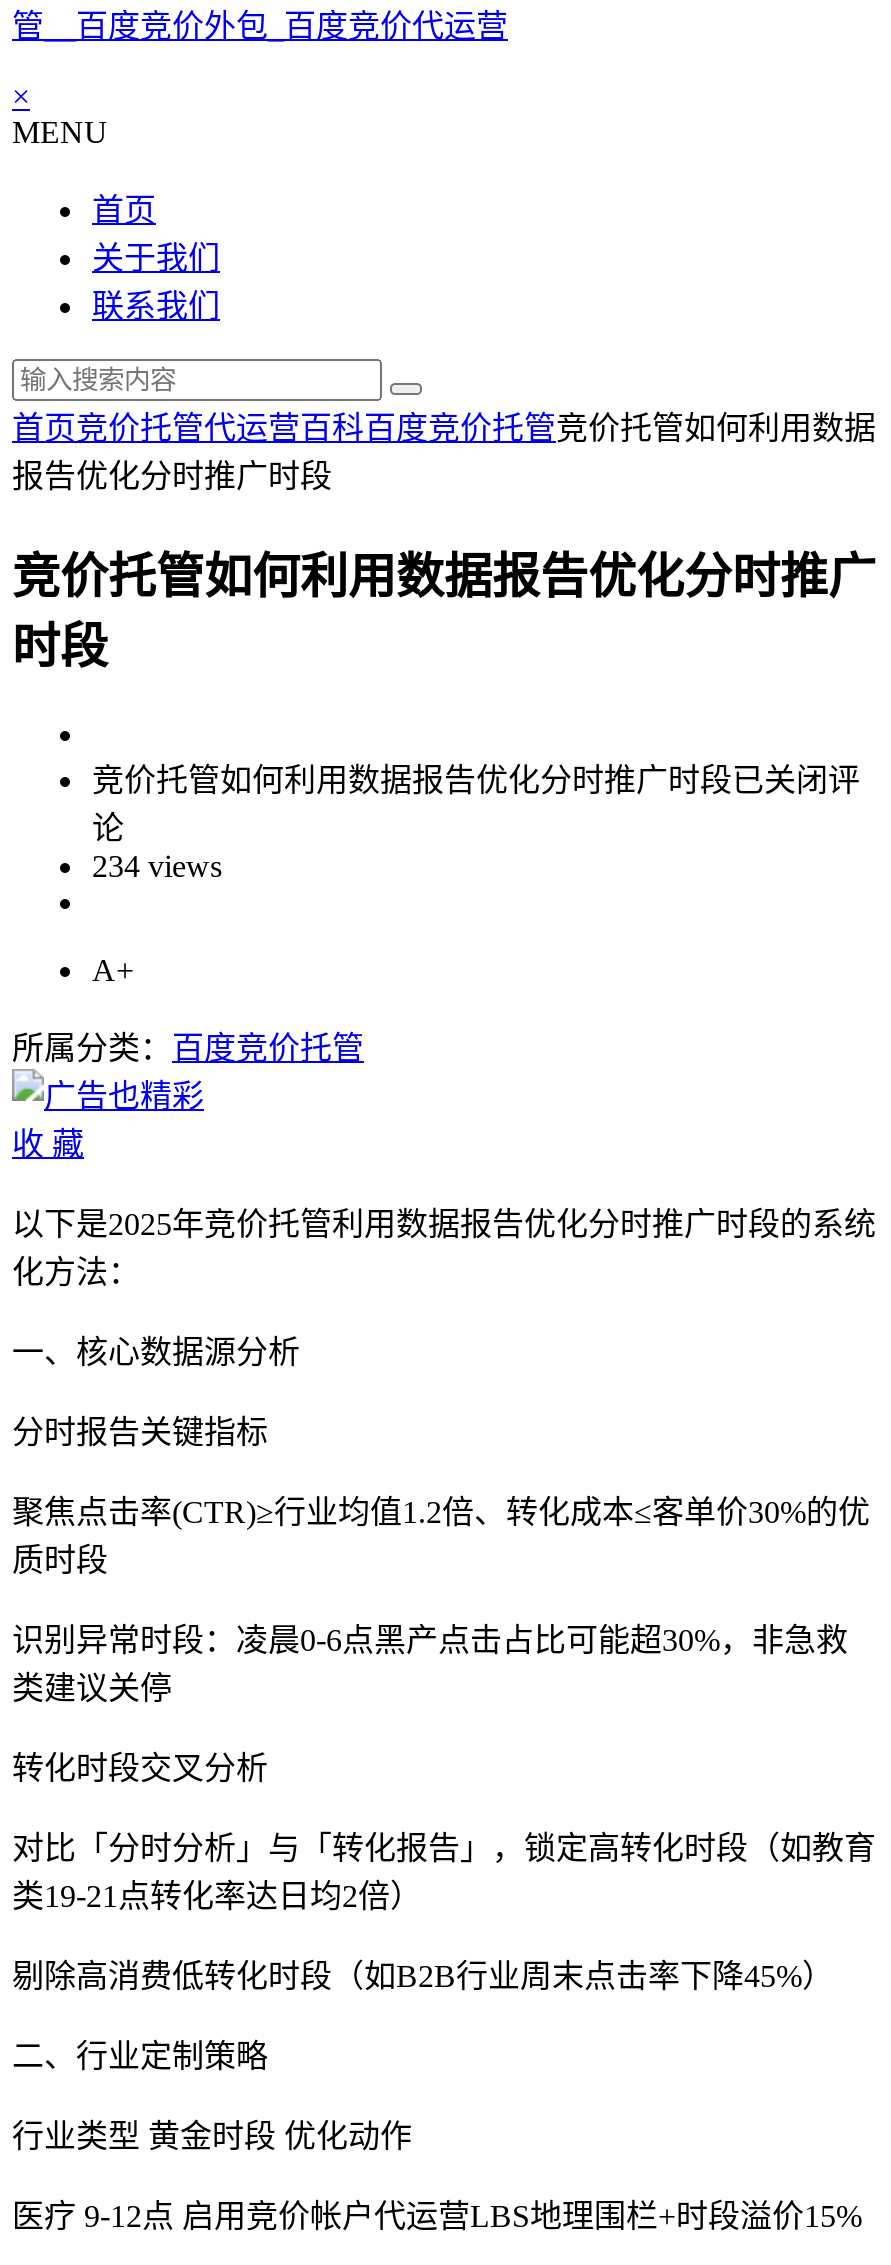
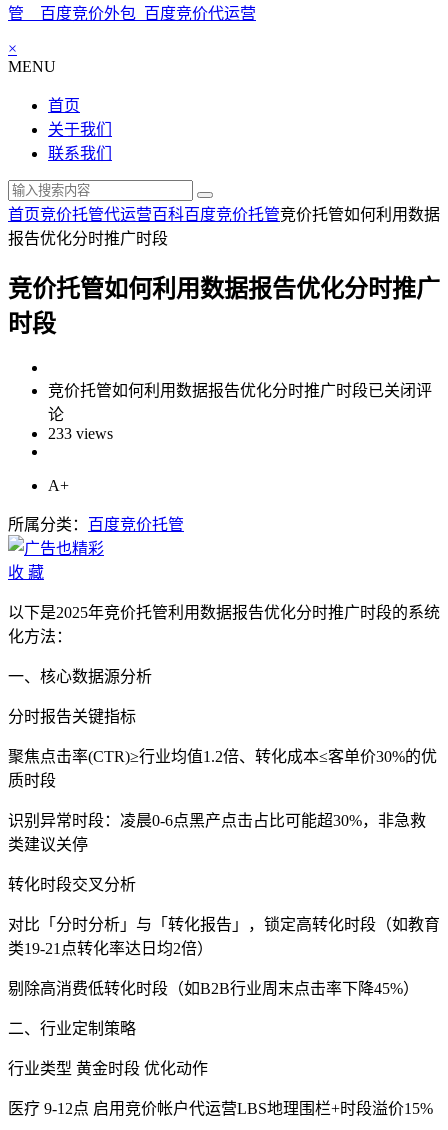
[92,849,222,883] 234 views -> [48,425,113,442] 233 views

